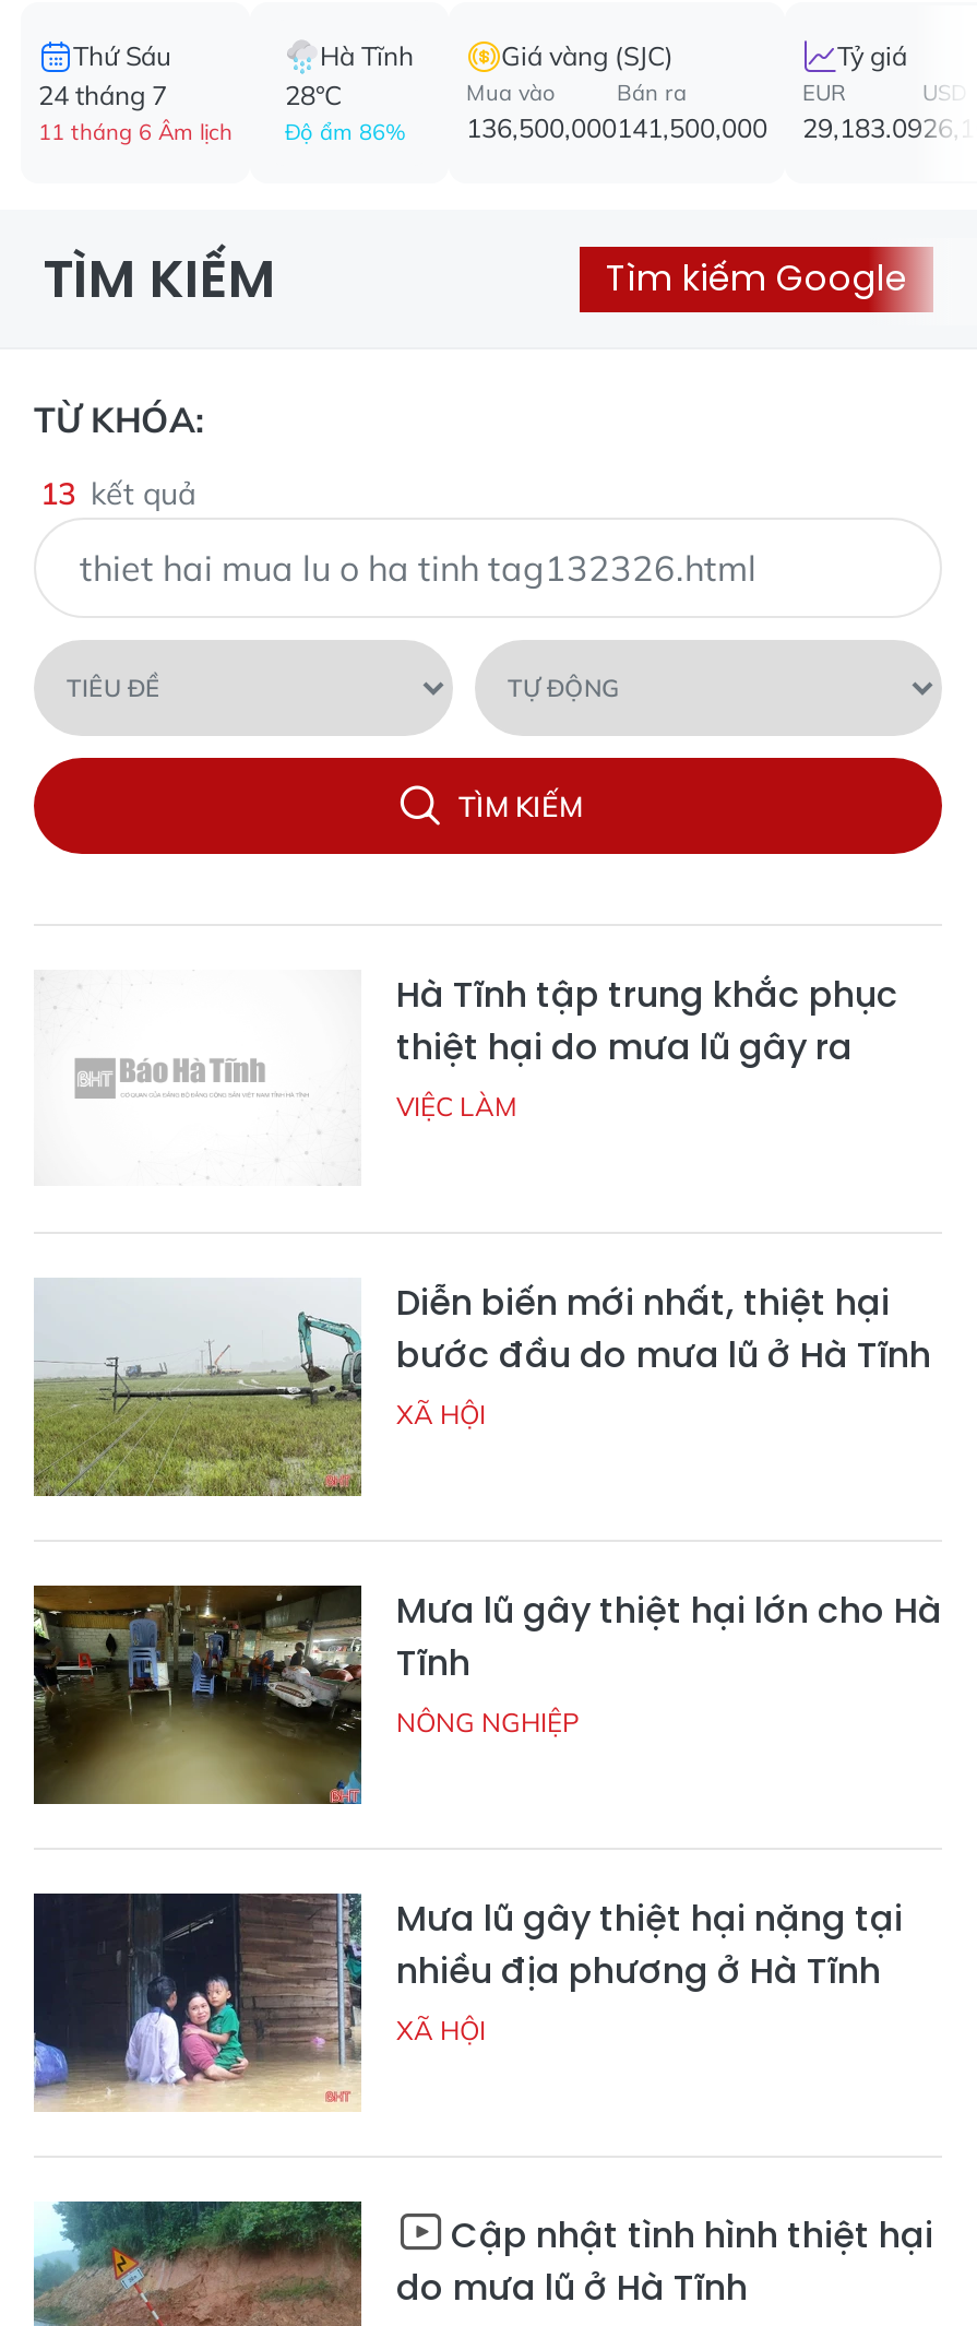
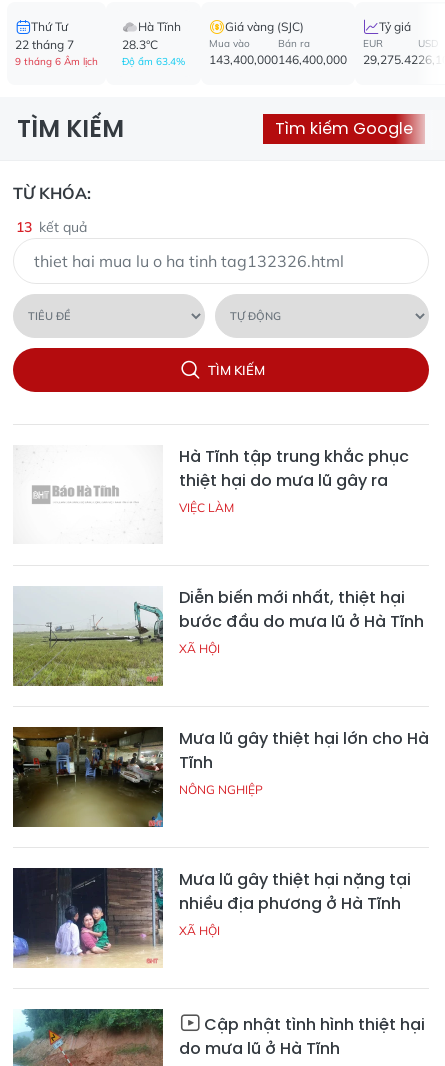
[38,39,233,146] Thứ Sáu | 24 tháng 7 | 11 tháng 6 Âm lịch -> [15,19,98,68] Thứ Tư | 22 tháng 7 | 9 tháng 6 Âm lịch
[285,79,405,146] 28°C | Độ ẩm 86% -> [122,37,185,68] 28.3°C | Độ ẩm 63.4%
[466,111,617,144] 136,500,000 -> [209,52,278,67] 143,400,000
[617,111,767,144] 141,500,000 -> [278,52,347,67] 146,400,000
[802,111,922,144] 29,183.09 -> [363,52,418,67] 29,275.42

